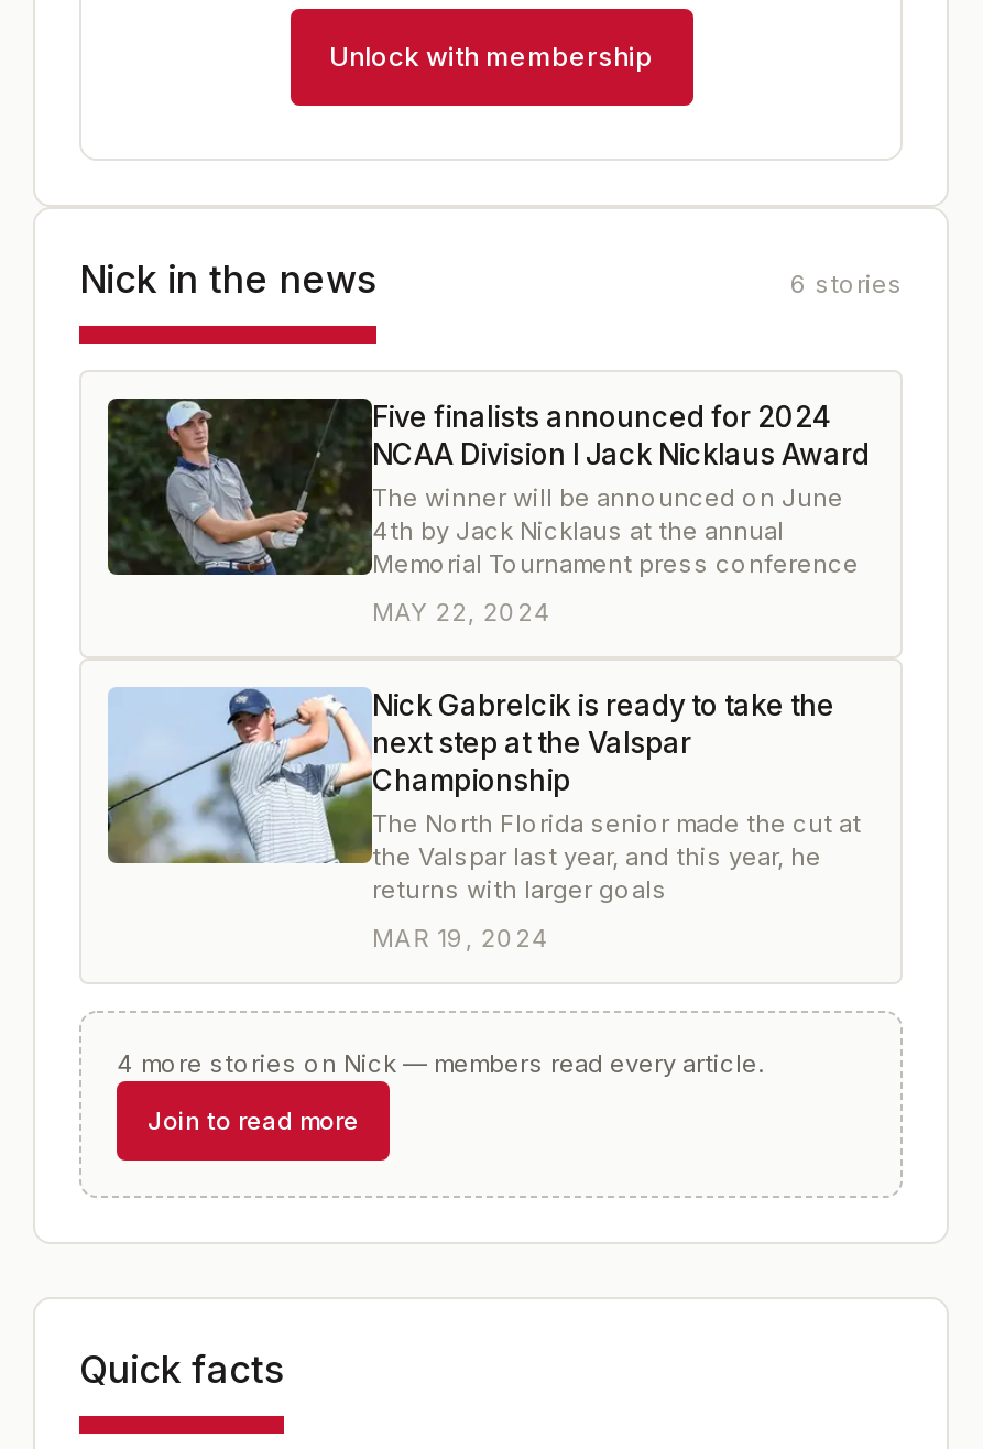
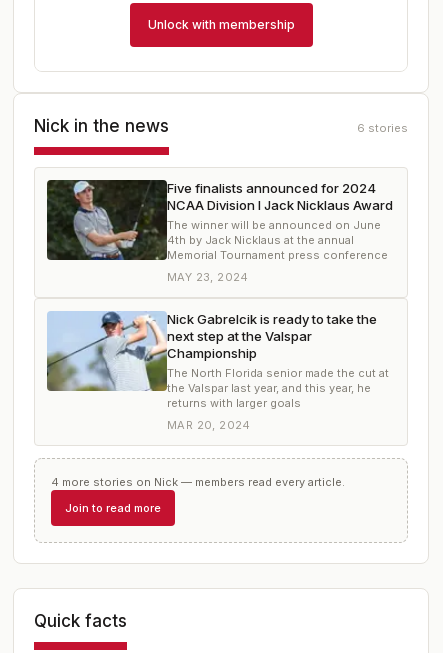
[372,597,552,628] MAY 22, 2024 -> [167,270,249,284] MAY 23, 2024
[372,923,550,954] MAR 19, 2024 -> [167,418,251,432] MAR 20, 2024

